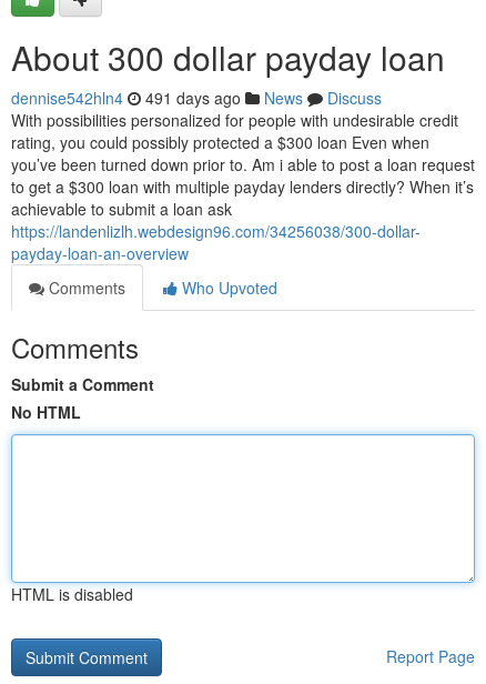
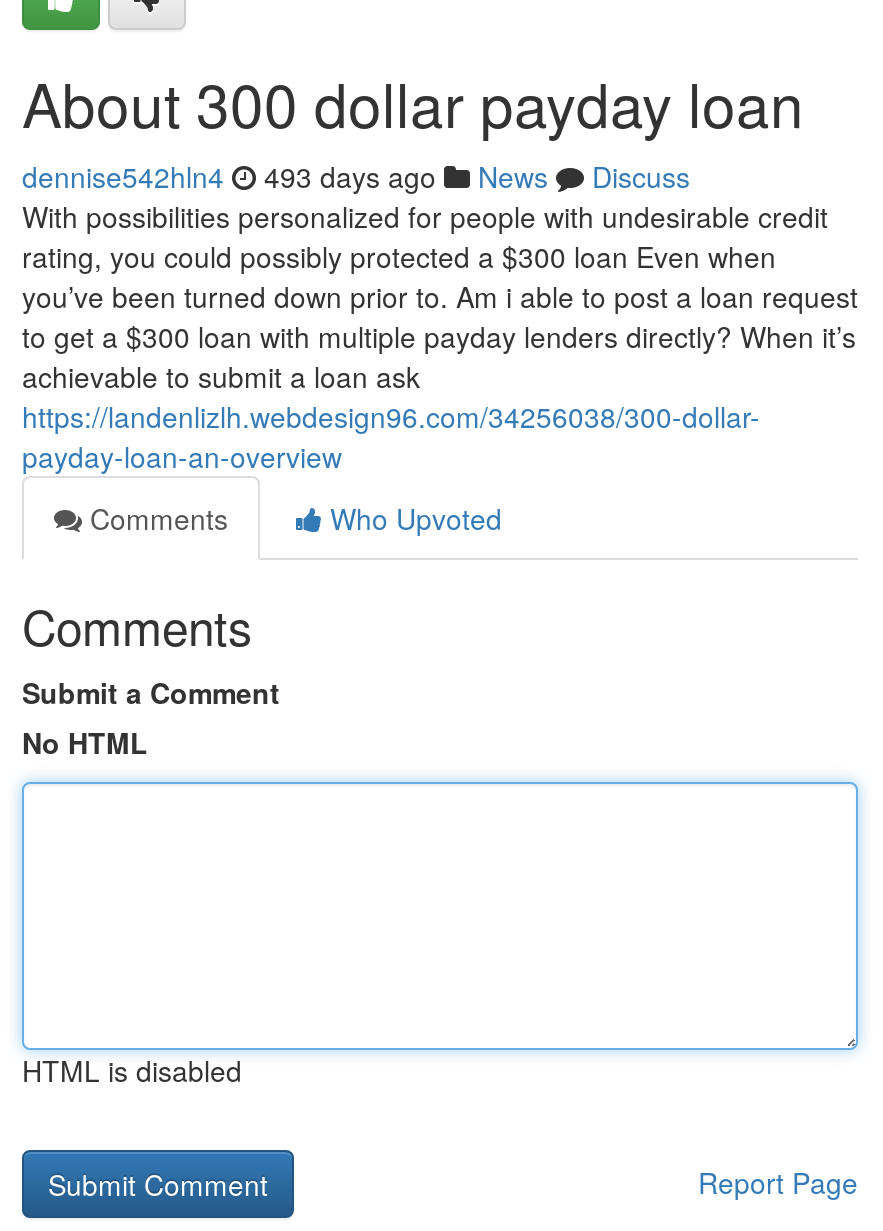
[11,87,382,109] dennise542hln4 491 days ago News Discuss -> [22,156,690,196] dennise542hln4 493 days ago News Discuss

